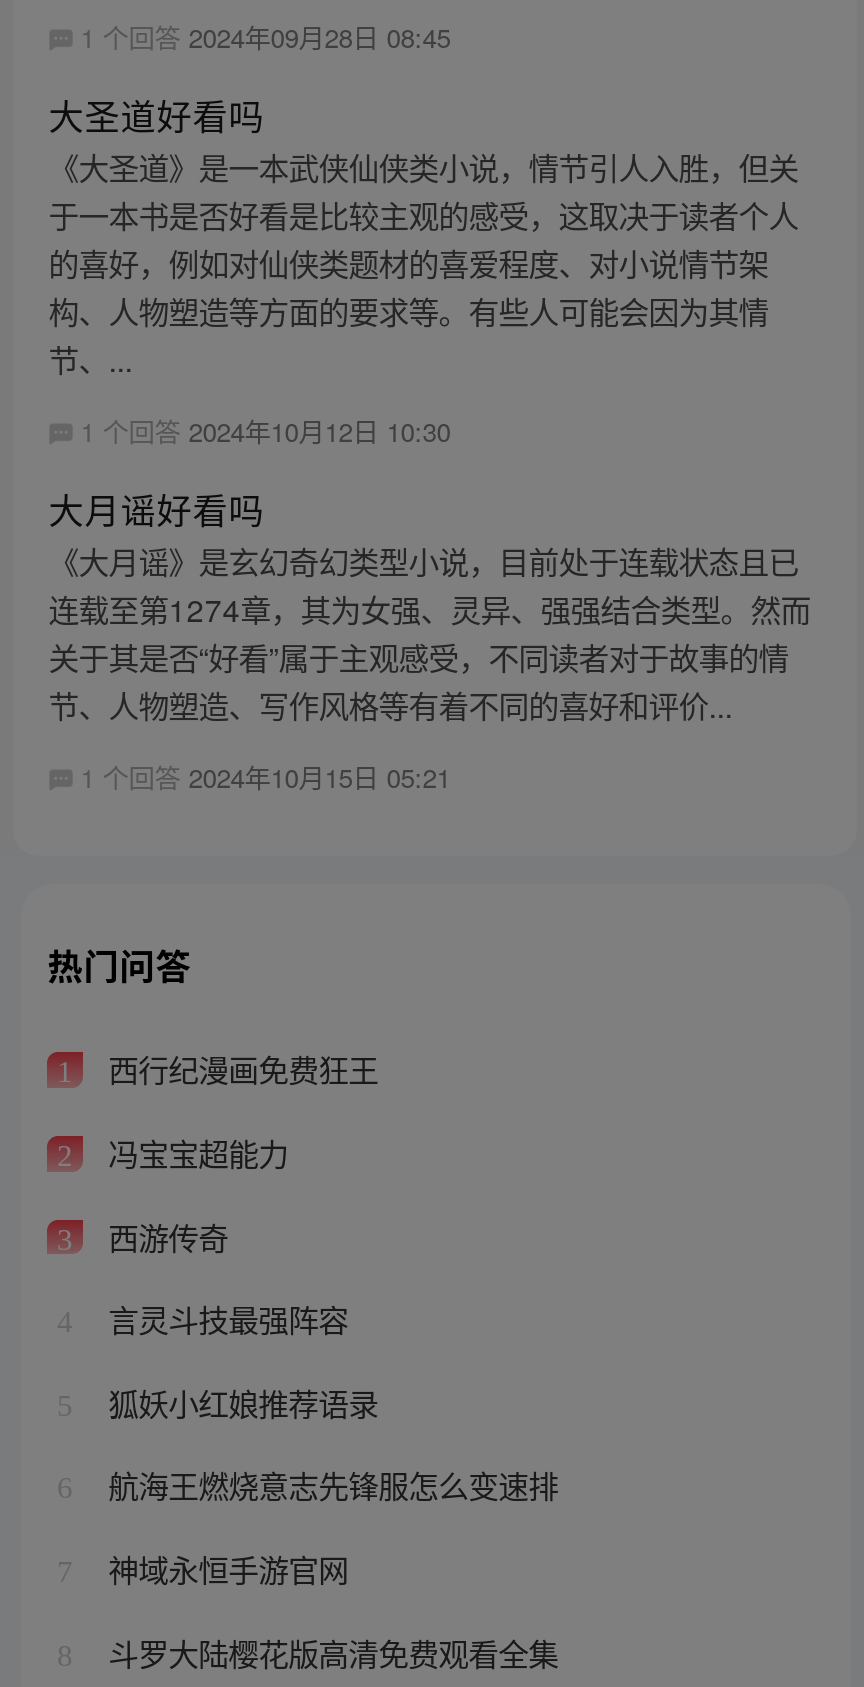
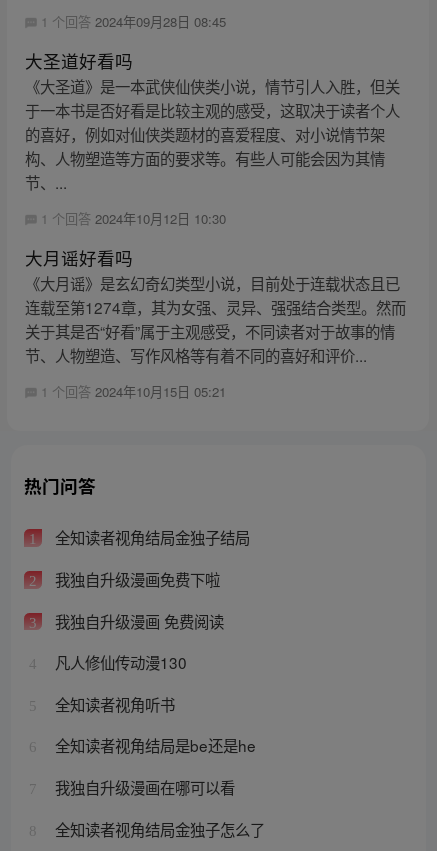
[100,1047,378,1091] 西行纪漫画免费狂王 -> [51,526,250,548] 全知读者视角结局金独子结局
[100,1130,288,1174] 冯宝宝超能力 -> [51,568,220,590] 我独自升级漫画免费下啦
[100,1213,228,1257] 西游传奇 -> [51,610,224,632] 我独自升级漫画 免费阅读
[100,1297,348,1341] 言灵斗技最强阵容 -> [51,651,187,673] 凡人修仙传动漫130
[100,1380,378,1424] 狐妖小红娘推荐语录 -> [51,693,175,715] 全知读者视角听书
[100,1463,558,1507] 航海王燃烧意志先锋服怎么变速排 -> [51,734,256,756] 全知读者视角结局是be还是he
[100,1546,348,1590] 神域永恒手游官网 -> [51,776,235,798] 我独自升级漫画在哪可以看
[100,1629,558,1673] 斗罗大陆樱花版高清免费观看全集 -> [51,818,265,840] 全知读者视角结局金独子怎么了

